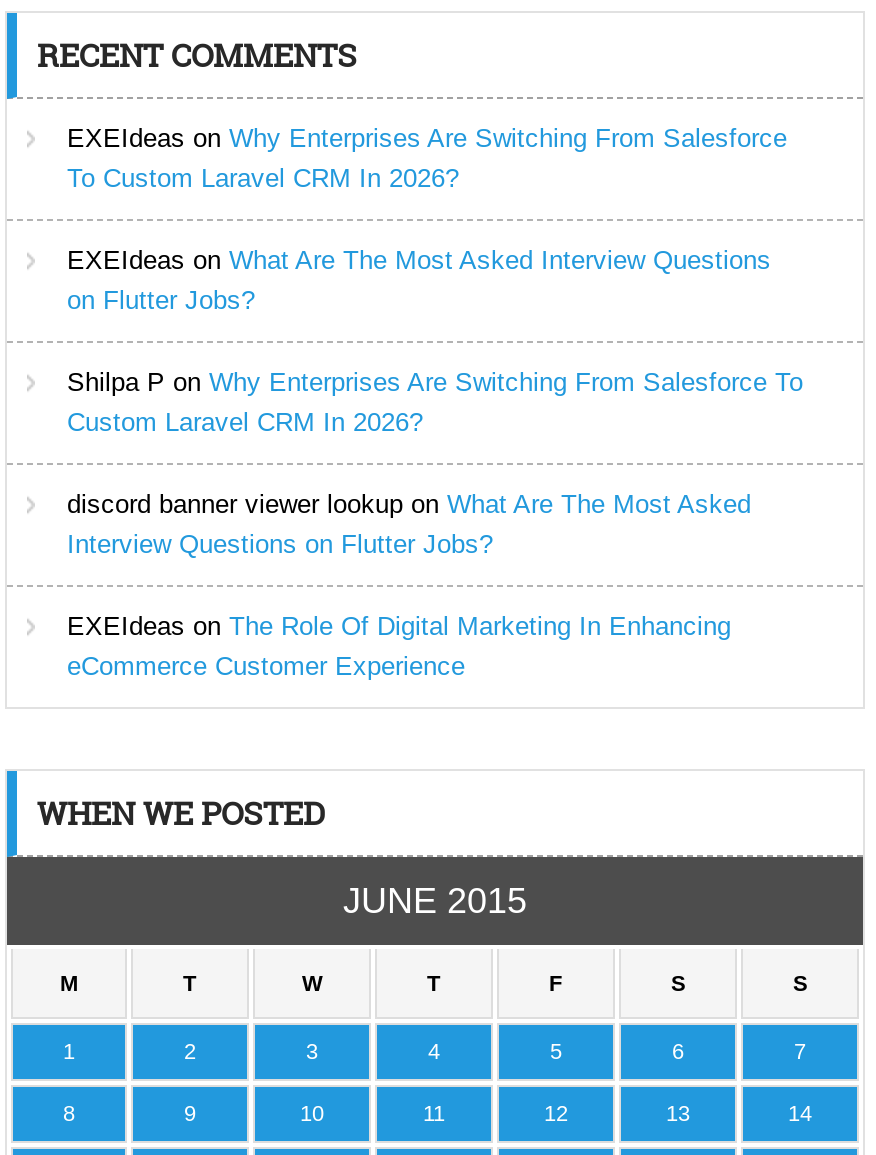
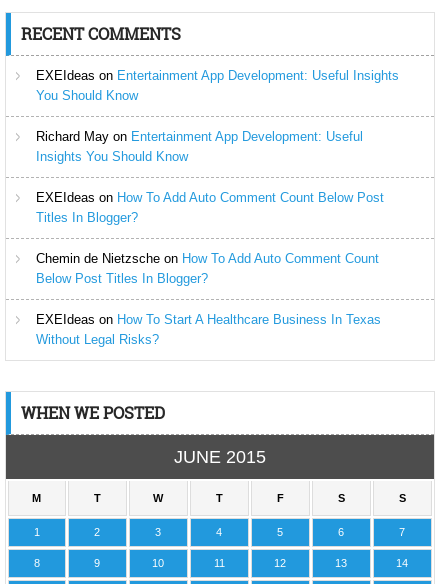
[67,123,787,193] EXEIdeas on Why Enterprises Are Switching From Salesforce | To Custom Laravel CRM In 2026? -> [36,68,399,103] EXEIdeas on Entertainment App Development: Useful Insights | You Should Know
[67,245,771,315] EXEIdeas on What Are The Most Asked Interview Questions | on Flutter Jobs? -> [36,129,363,164] Richard May on Entertainment App Development: Useful | Insights You Should Know
[67,367,803,437] Shilpa P on Why Enterprises Are Switching From Salesforce To | Custom Laravel CRM In 2026? -> [36,190,384,225] EXEIdeas on How To Add Auto Comment Count Below Post | Titles In Blogger?
[67,489,751,559] discord banner viewer lookup on What Are The Most Asked | Interview Questions on Flutter Jobs? -> [36,251,379,286] Chemin de Nietzsche on How To Add Auto Comment Count | Below Post Titles In Blogger?
[67,611,731,681] EXEIdeas on The Role Of Digital Marketing In Enhancing | eCommerce Customer Experience -> [36,312,381,347] EXEIdeas on How To Start A Healthcare Business In Texas | Without Legal Risks?

